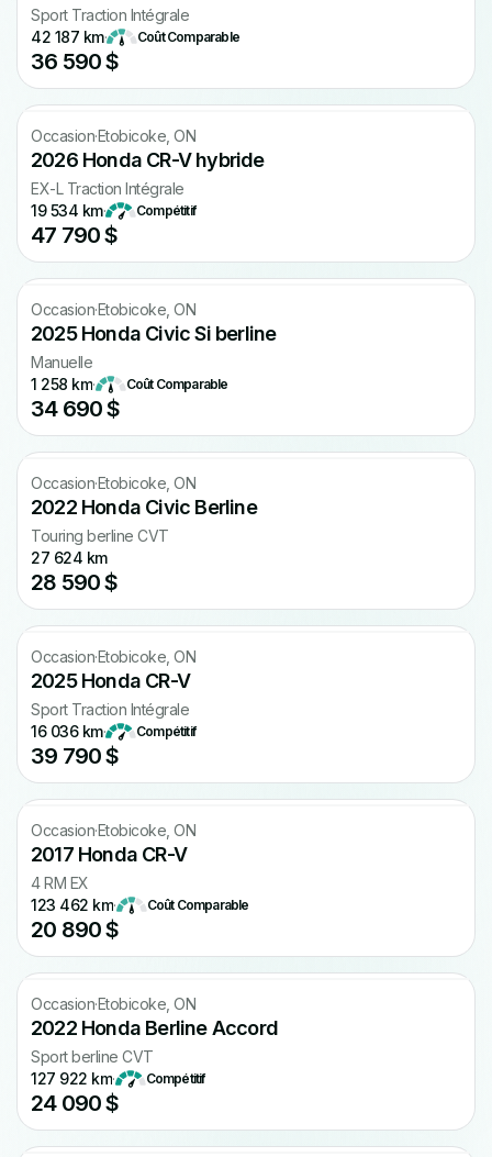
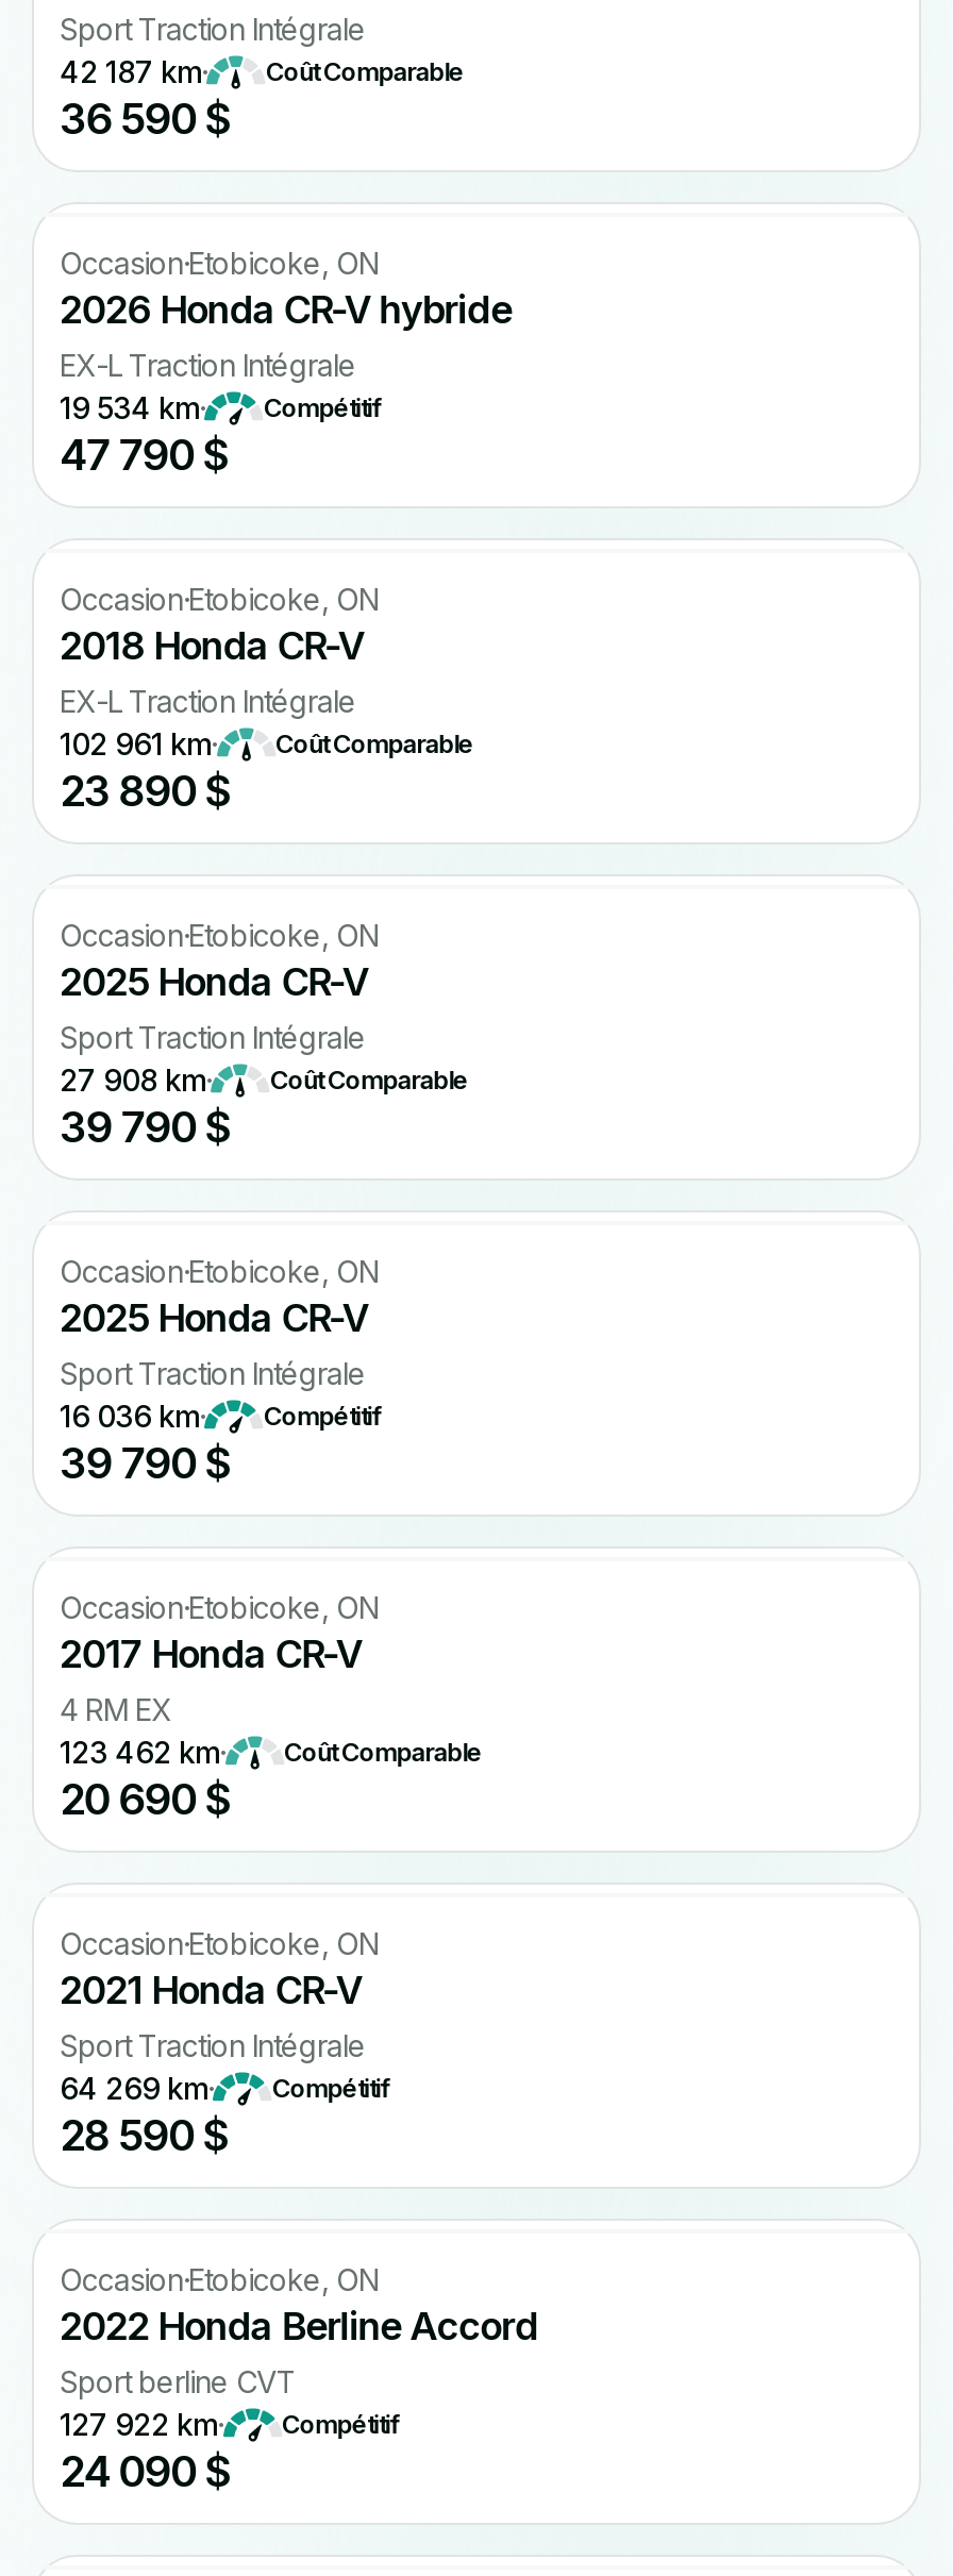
[31,322,276,393] 2025 Honda Civic Si berline | Manuelle | 1 258 km· -> [60,623,364,762] 2018 Honda CR-V | EX-L Traction Intégrale | 102 961 km·
[31,396,120,422] 34 690 $ -> [60,766,231,817] 23 890 $
[31,496,257,596] 2022 Honda Civic Berline | Touring berline CVT | 27 624 km | 28 590 $ -> [60,959,468,1153] 2025 Honda CR-V | Sport Traction Intégrale | 27 908 km· | Coût Comparable | 39 790 $
[31,916,119,943] 20 890 $ -> [60,1774,387,2161] 20 690 $ | Occasion·Etobicoke, ON | 2021 Honda CR-V | Sport Traction Intégrale | 64 269 km· | Compétitif | 28 590 $

